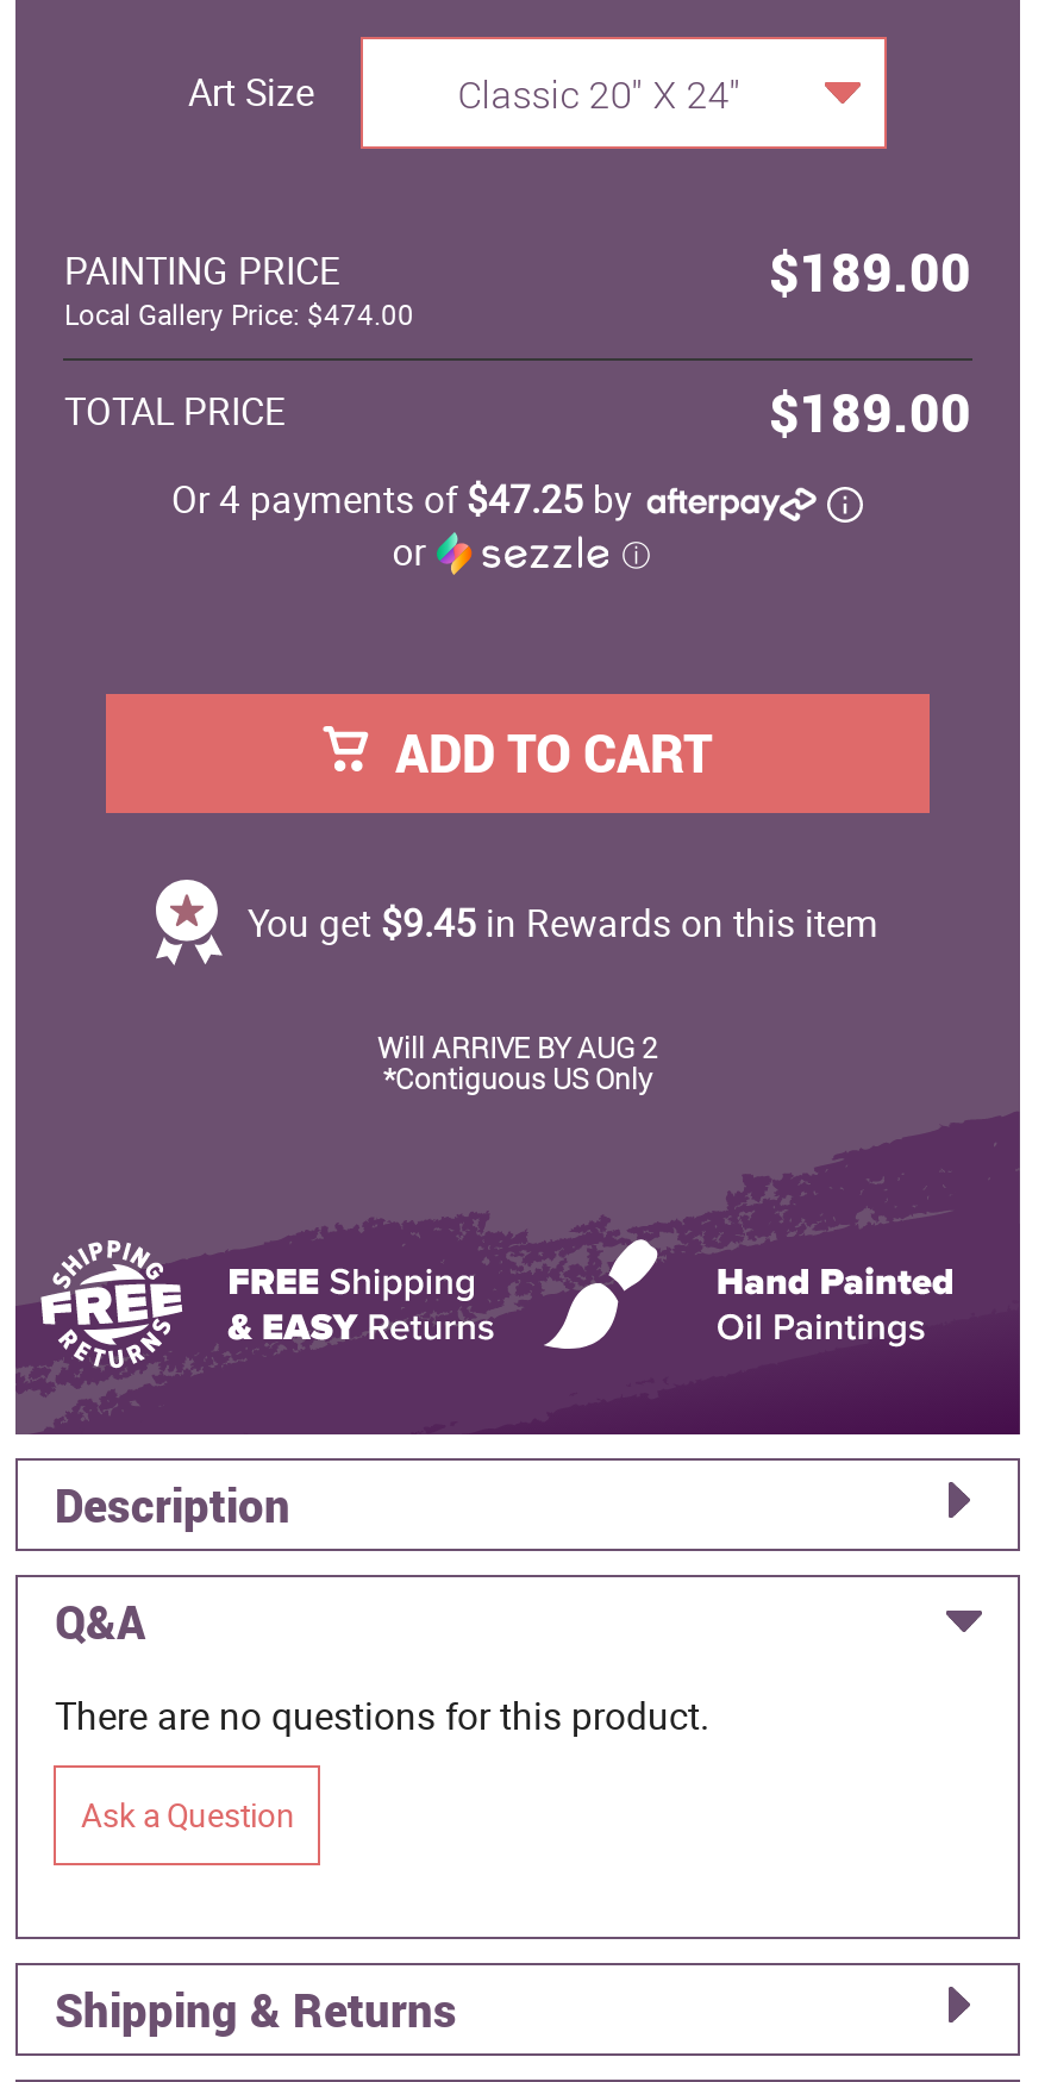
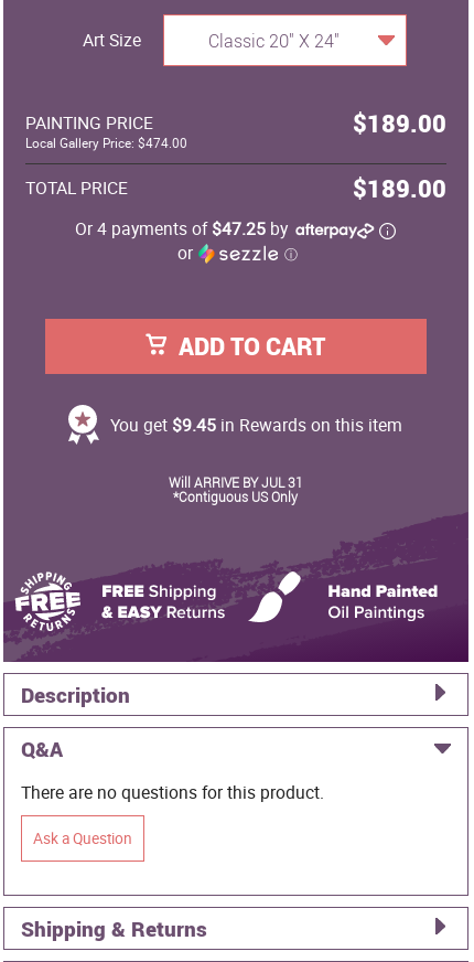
[377,1028,658,1066] Will ARRIVE BY AUG 2 -> [169,474,303,491] Will ARRIVE BY JUL 31

